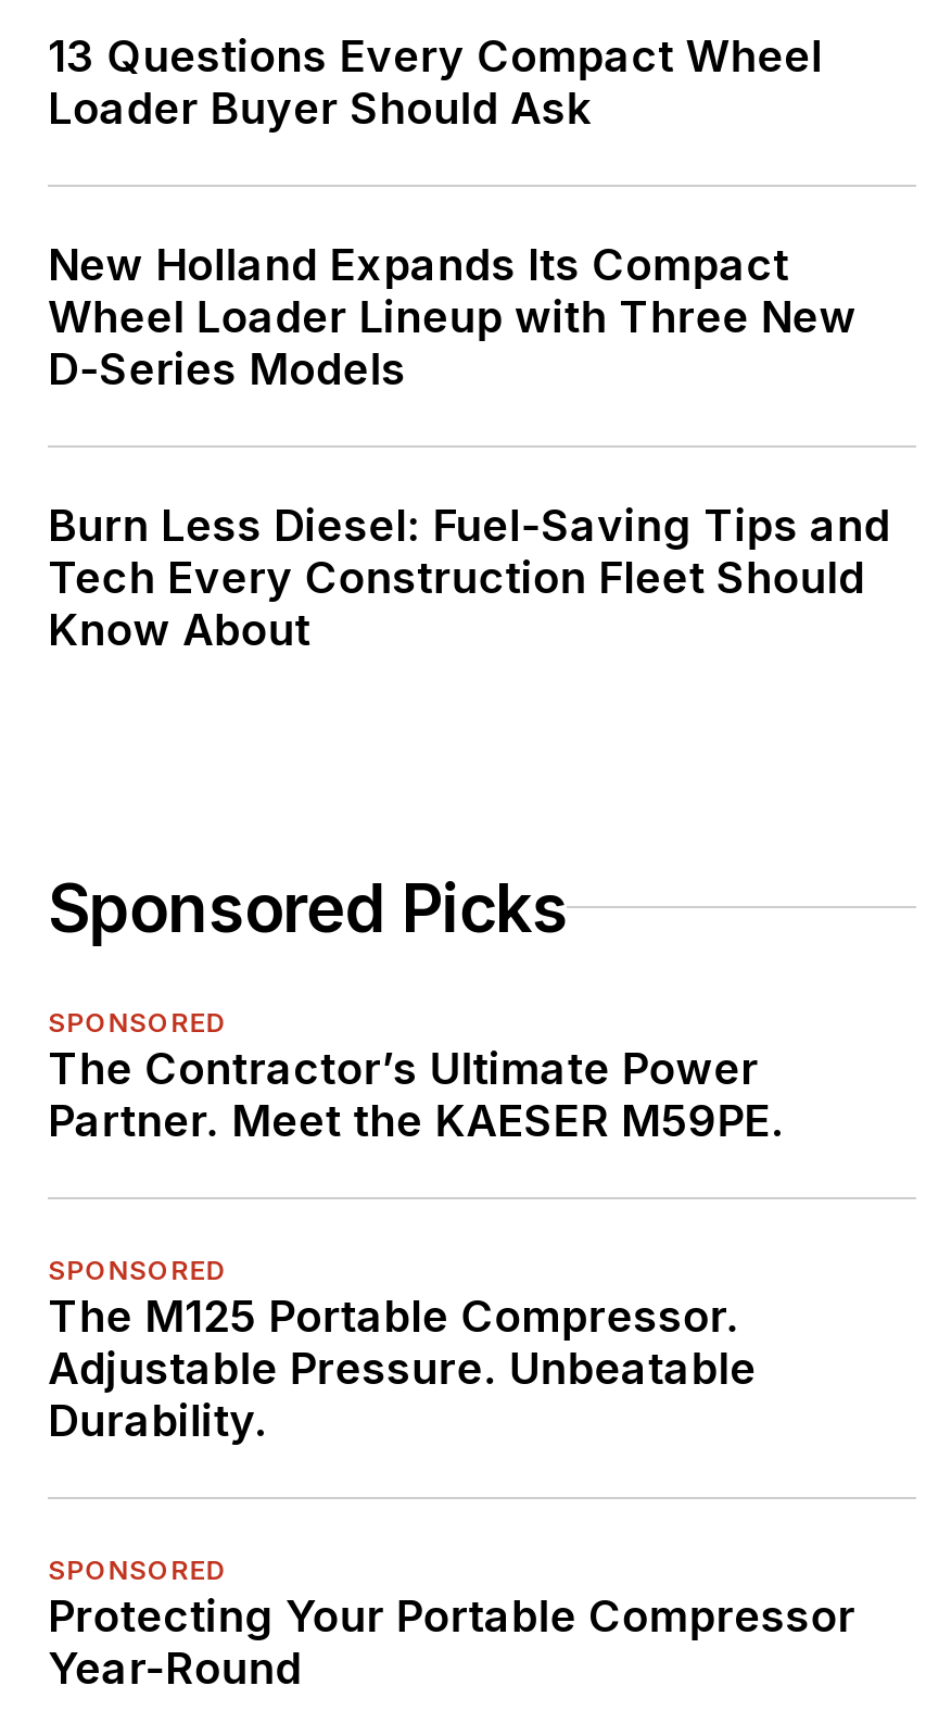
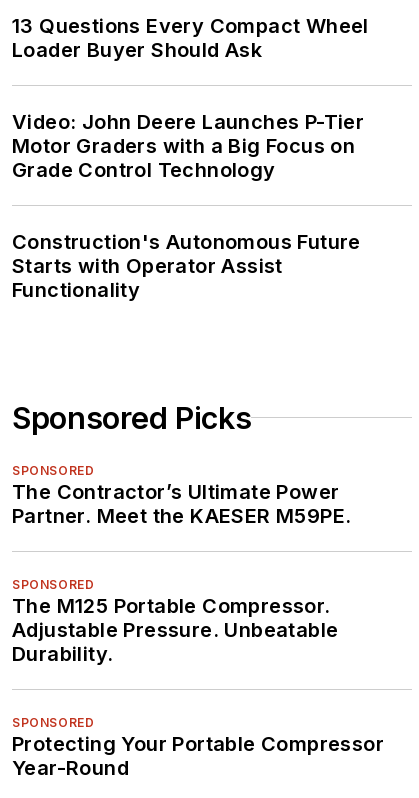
[48,239,857,395] New Holland Expands Its Compact | Wheel Loader Lineup with Three New | D-Series Models -> [12,110,366,182] Video: John Deere Launches P-Tier | Motor Graders with a Big Focus on | Grade Control Technology
[48,500,891,656] Burn Less Diesel: Fuel-Saving Tips and | Tech Every Construction Fleet Should | Know About -> [12,230,361,302] Construction's Autonomous Future | Starts with Operator Assist | Functionality

